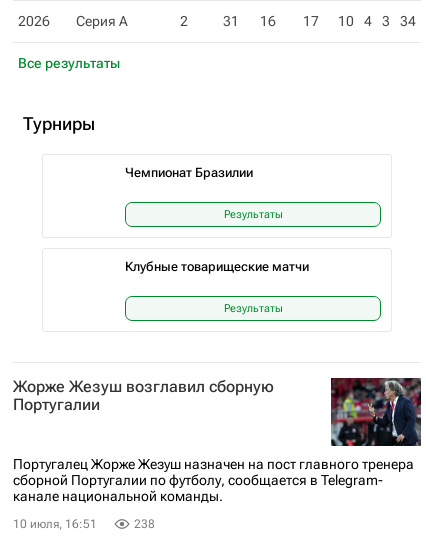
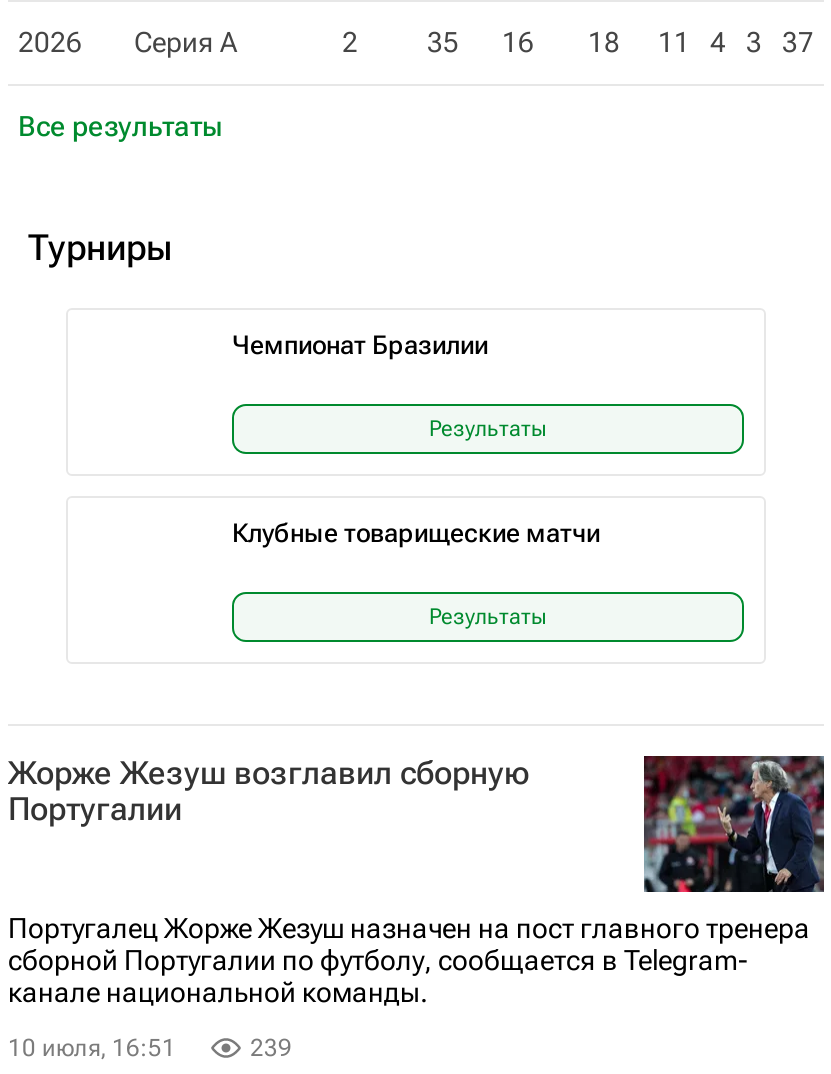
[222,13,238,29] 31 -> [427,26,459,58] 35
[303,13,319,29] 17 -> [588,26,620,58] 18
[338,13,354,29] 10 -> [658,26,690,58] 11
[400,13,416,29] 34 -> [782,26,814,58] 37
[134,516,155,530] 238 -> [250,1033,292,1061] 239

